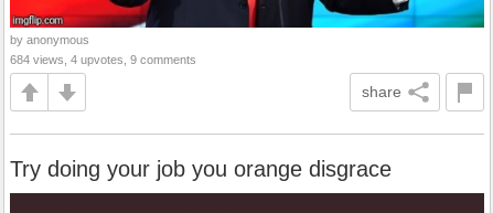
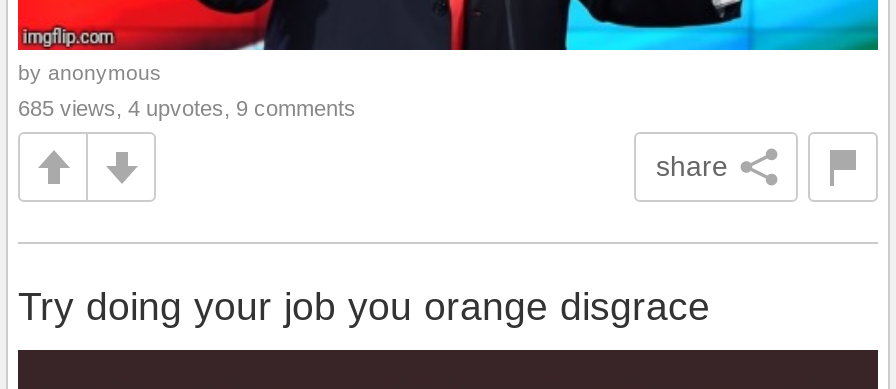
[10,53,196,66] 684 views, 4 upvotes, 9 comments -> [18,96,356,120] 685 views, 4 upvotes, 9 comments

